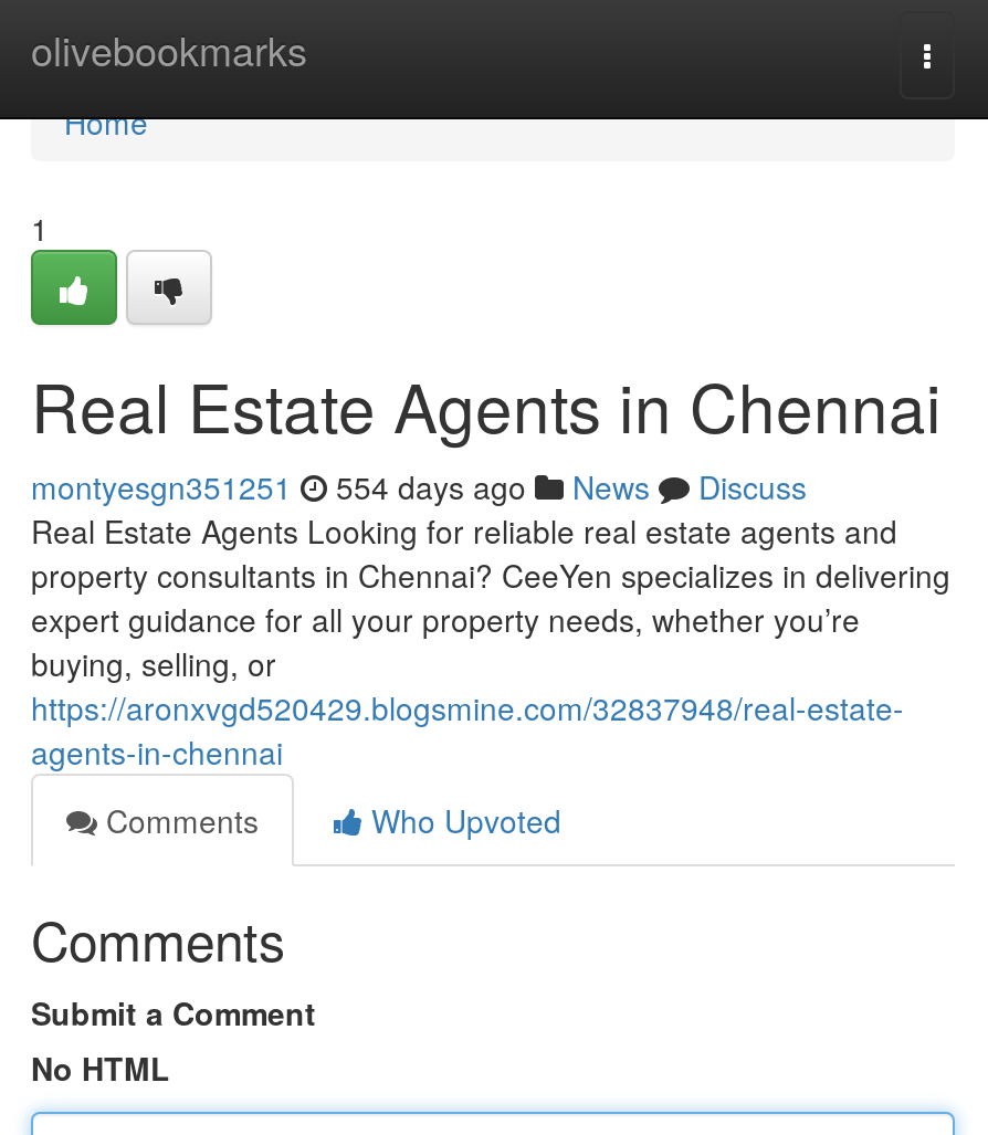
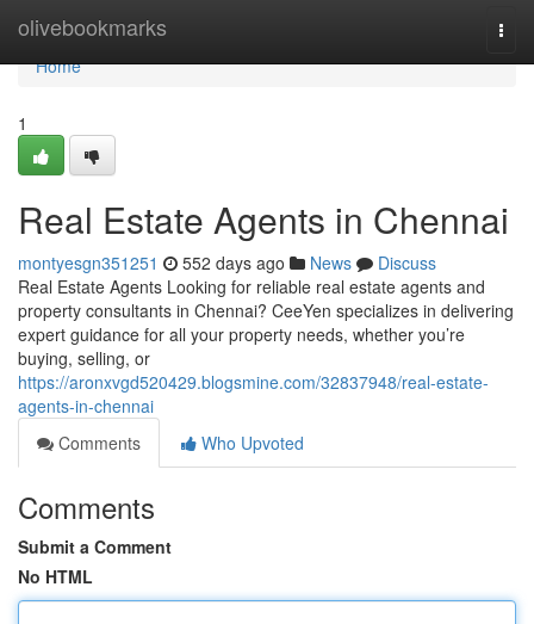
[31,464,807,508] montyesgn351251 554 days ago News Discuss -> [18,251,436,274] montyesgn351251 552 days ago News Discuss

